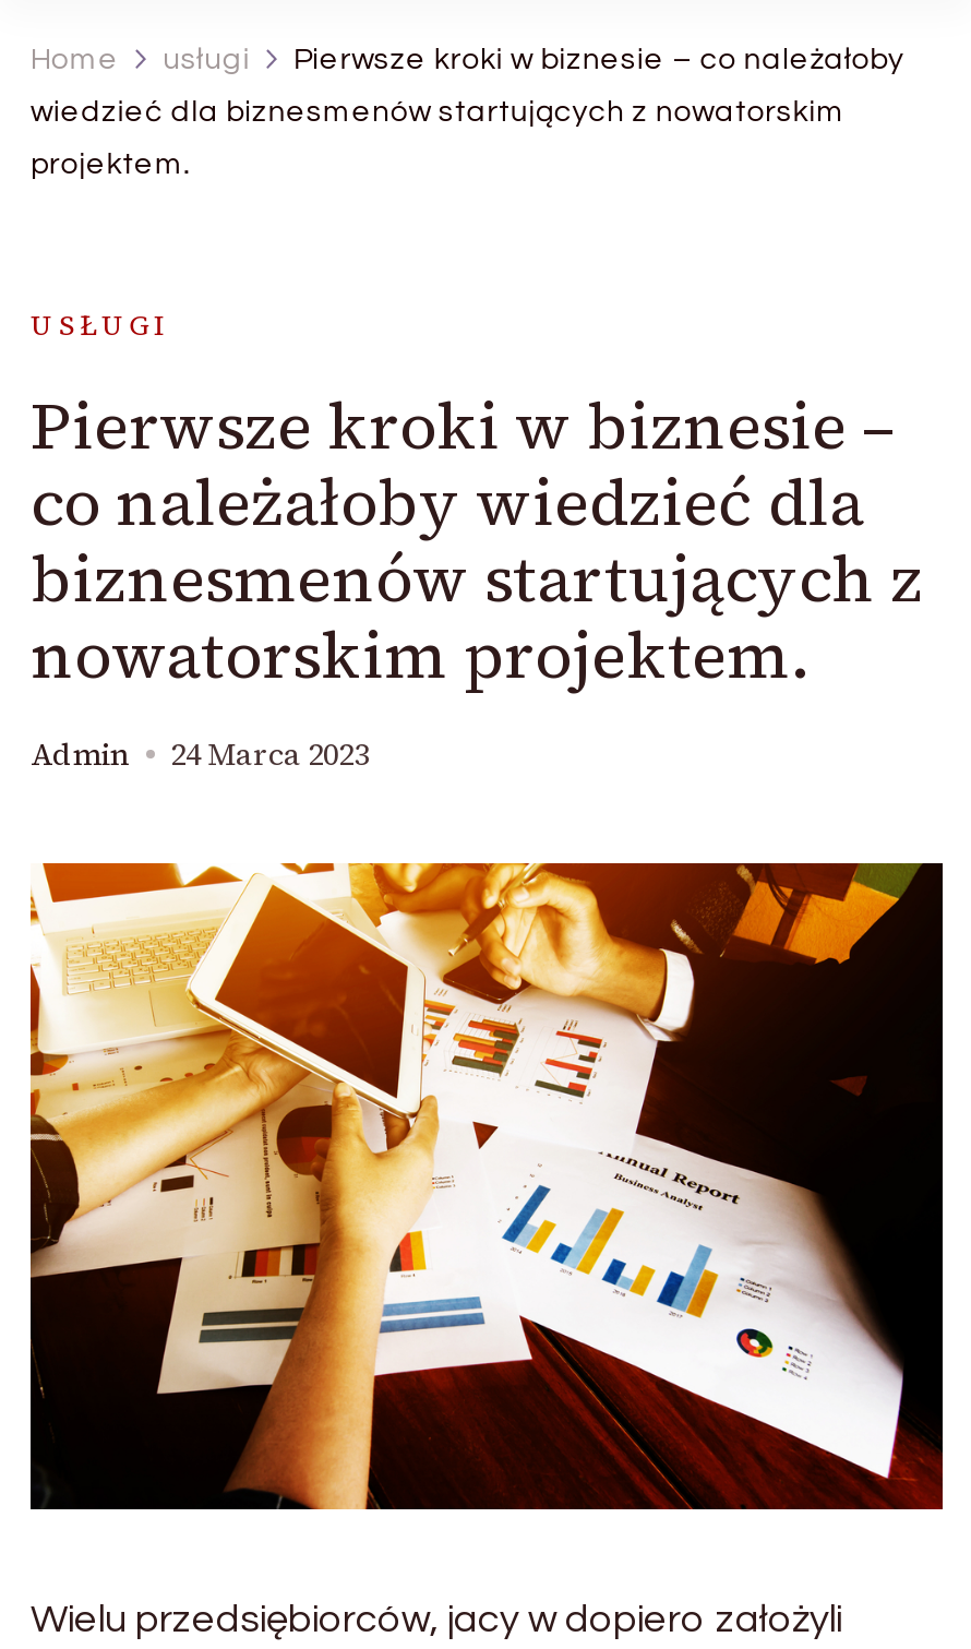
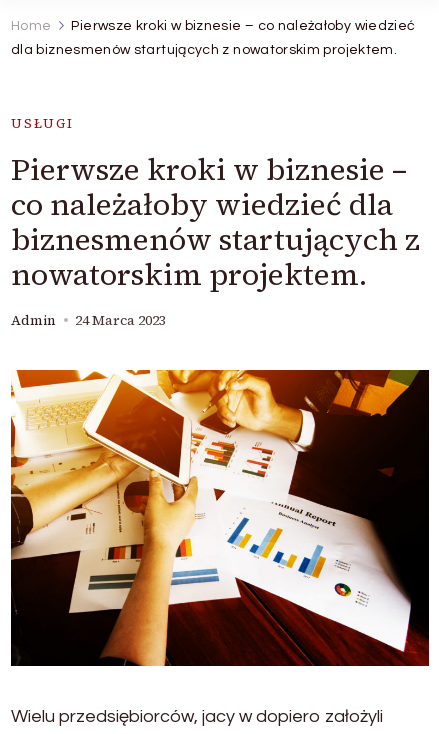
[31,45,904,180] usługi | Pierwsze kroki w biznesie – co należałoby | wiedzieć dla biznesmenów startujących z nowatorskim | projektem. -> [11,19,415,57] Pierwsze kroki w biznesie – co należałoby wiedzieć | dla biznesmenów startujących z nowatorskim projektem.

